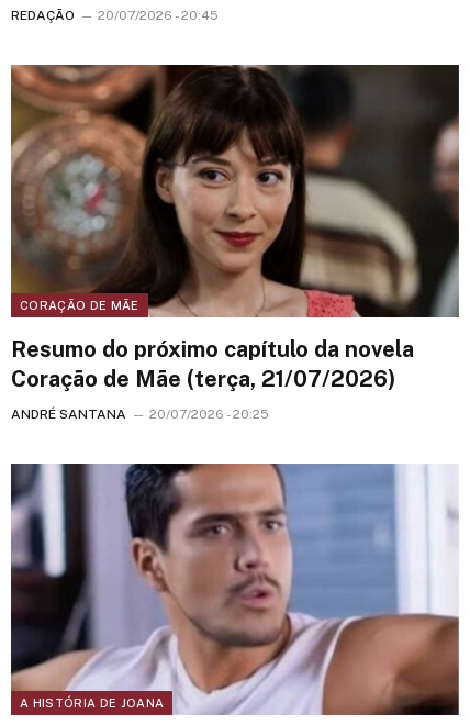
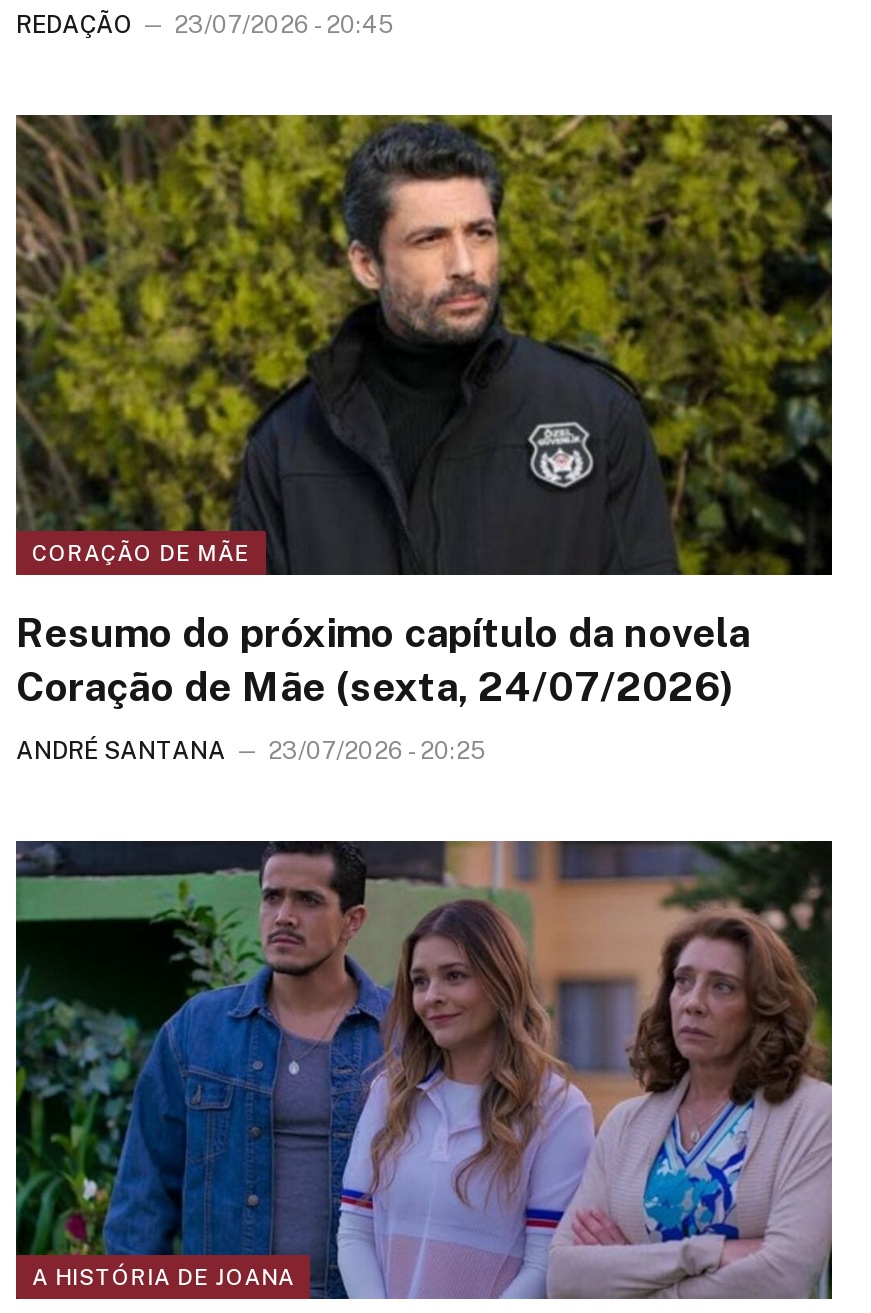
[11,8,219,23] REDAÇÃO 20/07/2026 - 20:45 -> [16,11,394,39] REDAÇÃO 23/07/2026 - 20:45
[10,64,460,319] [image] -> [14,113,834,577] [image]
[11,365,395,392] Coração de Mãe (terça, 21/07/2026) -> [16,662,734,710] Coração de Mãe (sexta, 24/07/2026)
[11,406,269,421] ANDRÉ SANTANA 20/07/2026 - 20:25 -> [16,736,486,764] ANDRÉ SANTANA 23/07/2026 - 20:25
[10,462,459,716] [image] -> [14,839,834,1301] [image]

